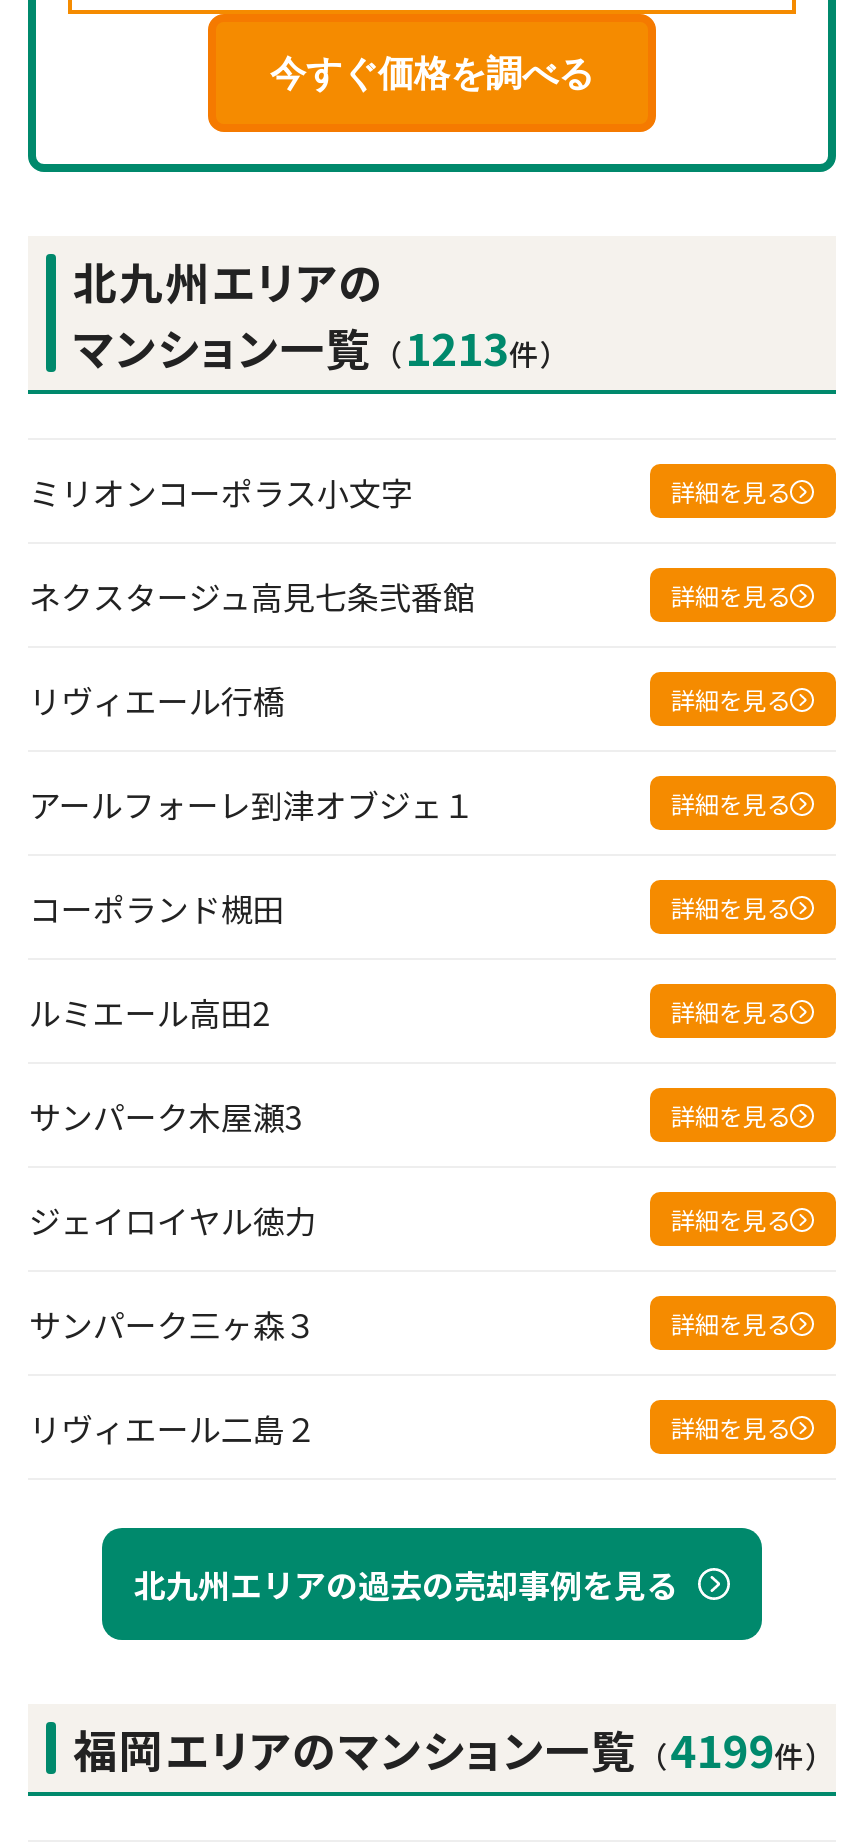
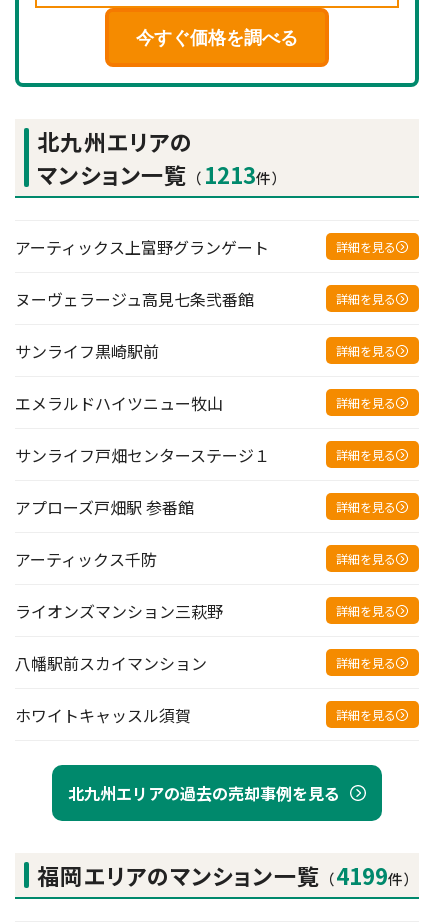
[29,467,413,515] ミリオンコーポラス小文字 -> [15,235,269,259] アーティックス上富野グランゲート
[29,571,475,619] ネクスタージュ高見七条弐番館 -> [15,287,254,311] ヌーヴェラージュ高見七条弐番館
[29,675,285,723] リヴィエール行橋 -> [15,339,159,363] サンライフ黒崎駅前
[29,779,475,827] アールフォーレ到津オブジェ１ -> [15,391,223,415] エメラルドハイツニュー牧山
[29,883,285,931] コーポランド槻田 -> [15,443,270,467] サンライフ戸畑センターステージ１
[29,987,271,1035] ルミエール高田2 -> [15,495,194,519] アプローズ戸畑駅 参番館
[29,1091,303,1139] サンパーク木屋瀬3 -> [15,547,157,571] アーティックス千防
[29,1195,317,1243] ジェイロイヤル徳力 -> [15,599,223,623] ライオンズマンション三萩野
[29,1299,317,1347] サンパーク三ヶ森３ -> [15,651,207,675] 八幡駅前スカイマンション
[29,1403,317,1451] リヴィエール二島２ -> [15,703,191,727] ホワイトキャッスル須賀

